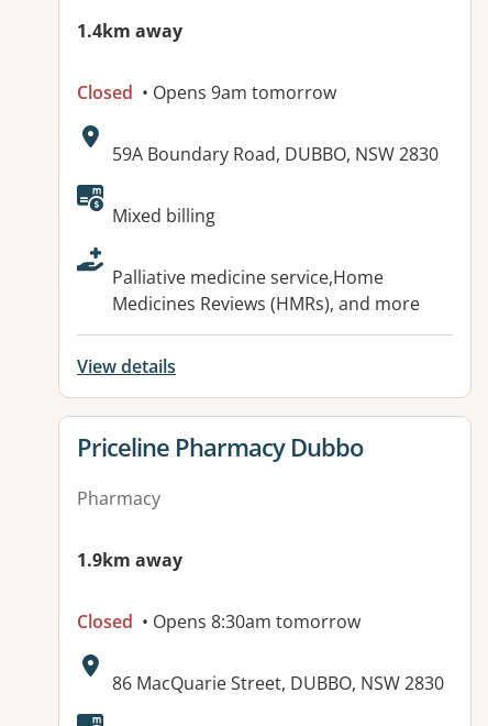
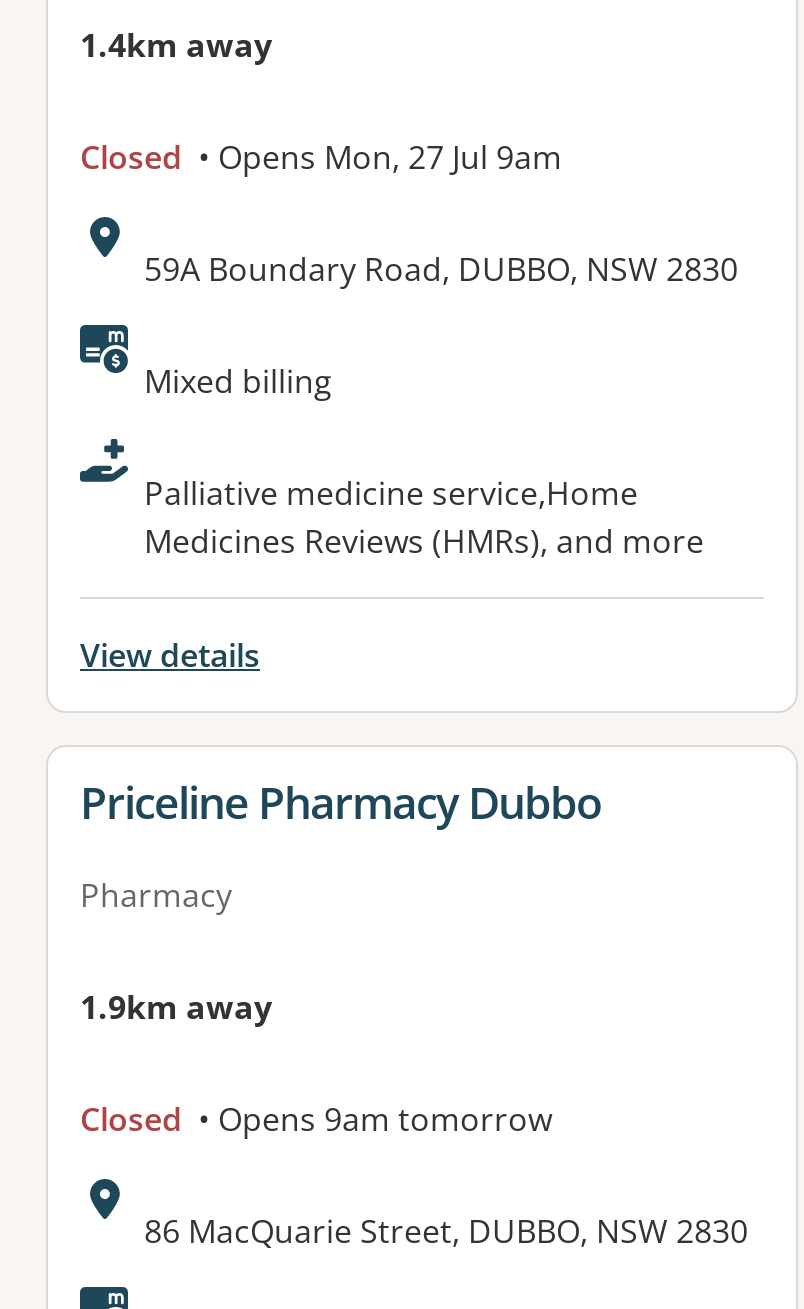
none -> [80,136,562,180] Closed • Opens Mon, 27 Jul 9am
moved [77,81,336,105] -> [80,1098,552,1142]: Closed • Opens 9am tomorrow
[77,610,361,634] Closed • Opens 8:30am tomorrow -> none

